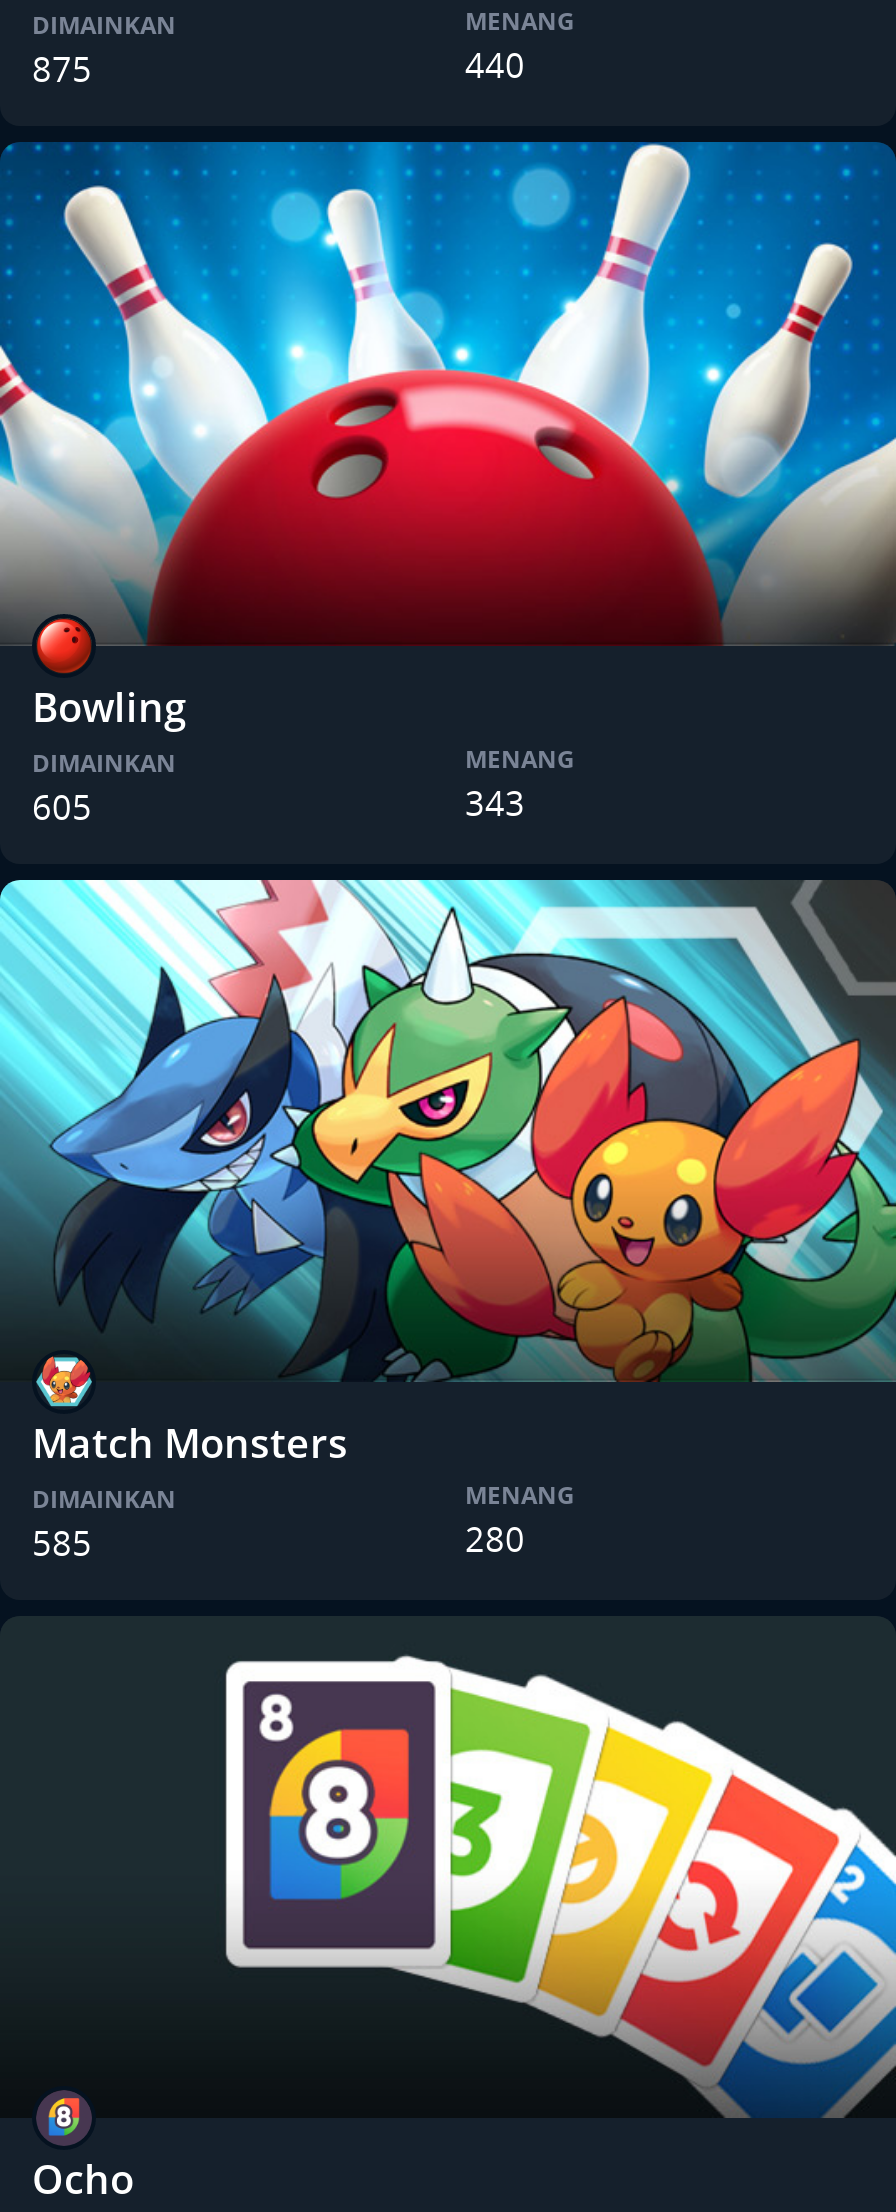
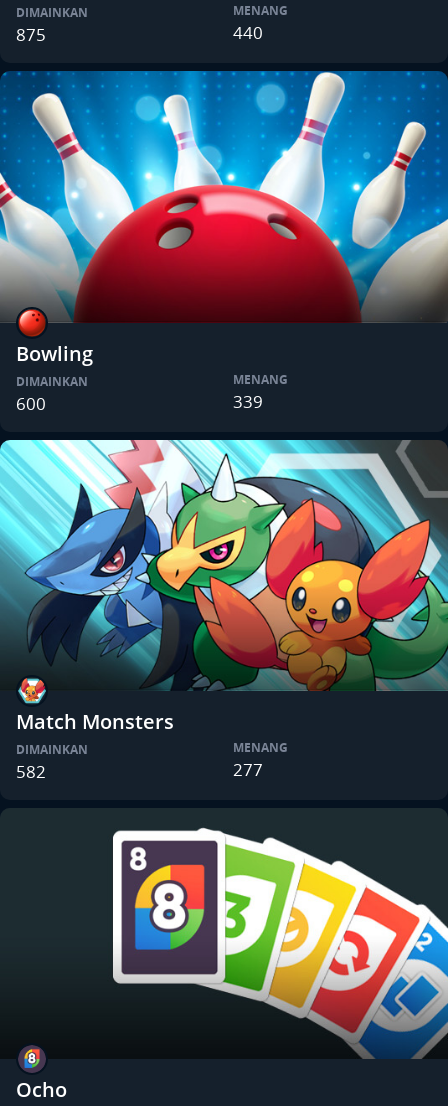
[32,783,92,829] 605 -> [16,392,46,415] 600
[465,779,525,825] 343 -> [232,390,262,413] 339
[32,1520,92,1566] 585 -> [16,760,46,783] 582
[465,1516,525,1562] 280 -> [232,758,262,781] 277

